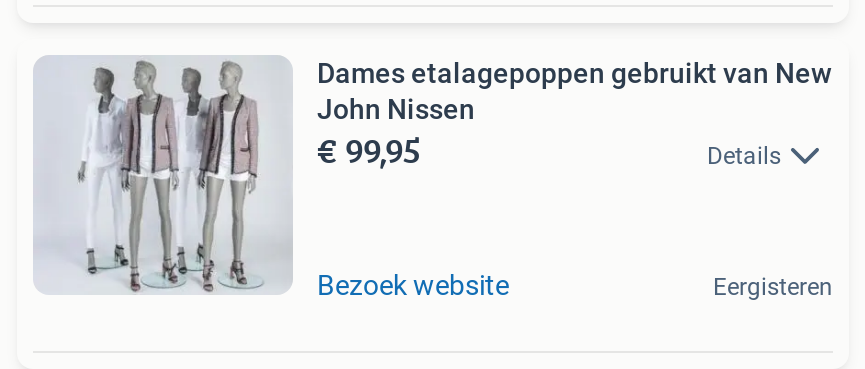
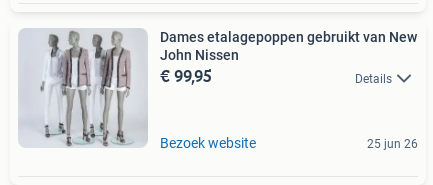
[713,273,833,301] Eergisteren -> [367,137,418,151] 25 jun 26

